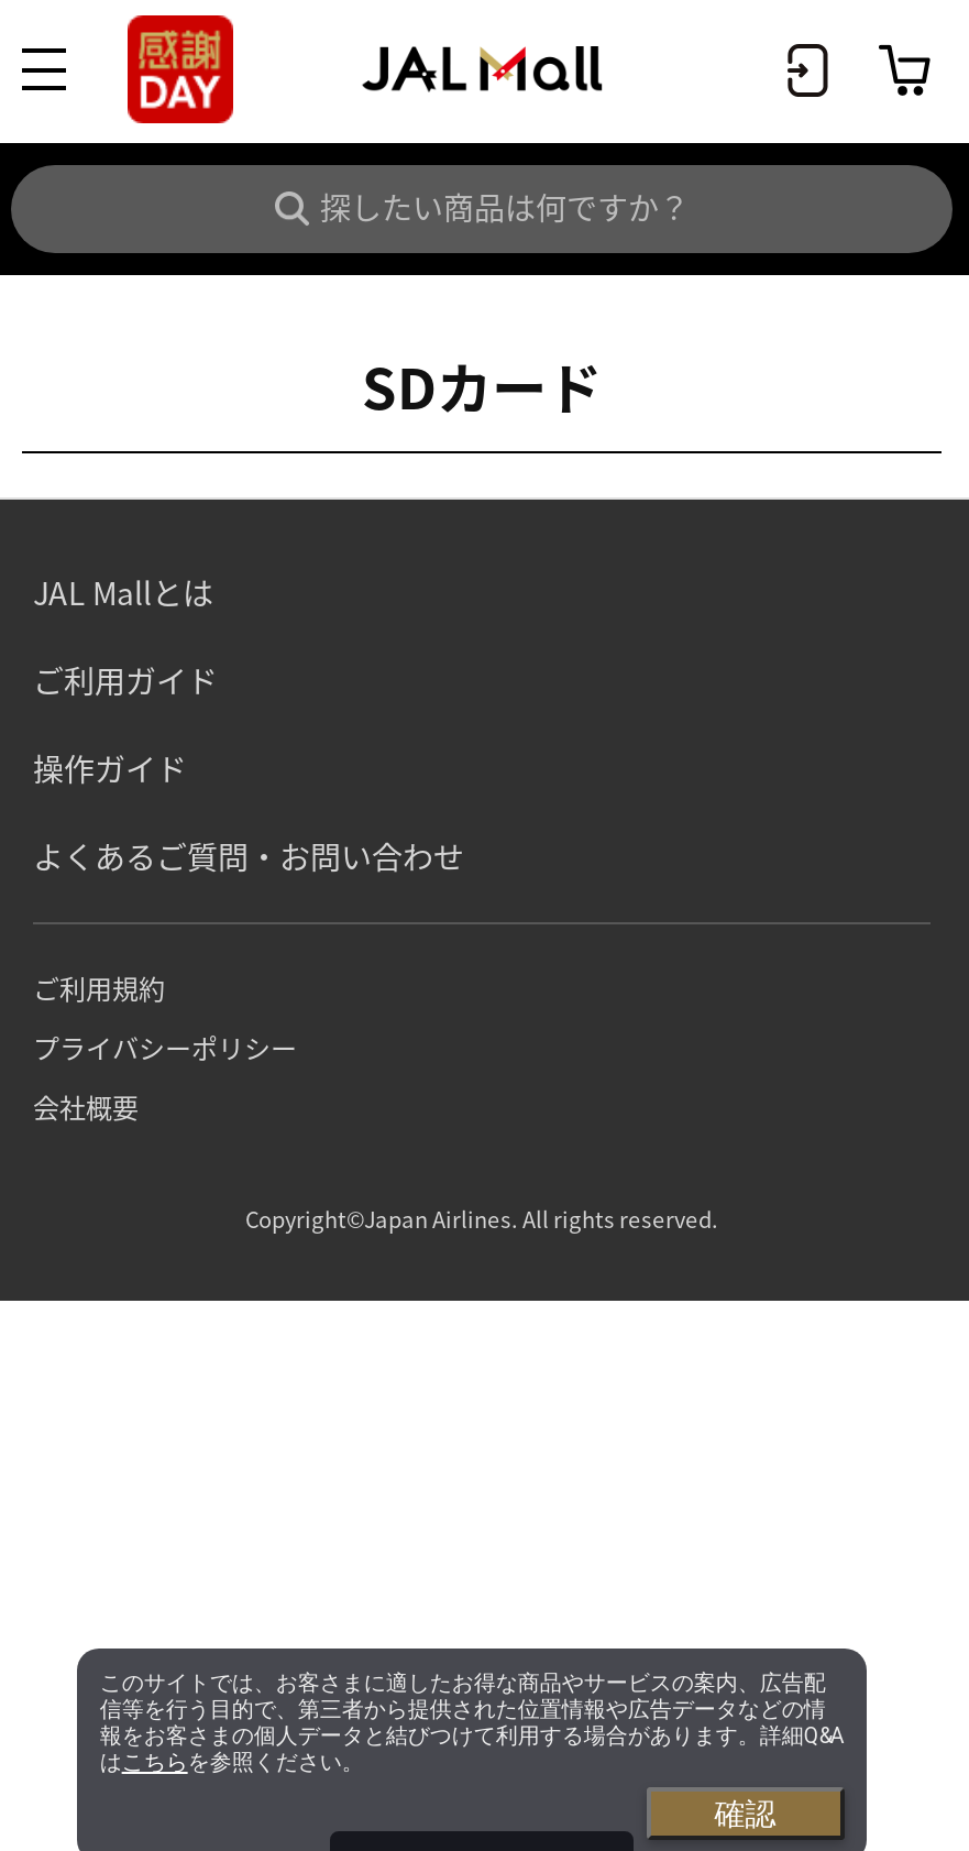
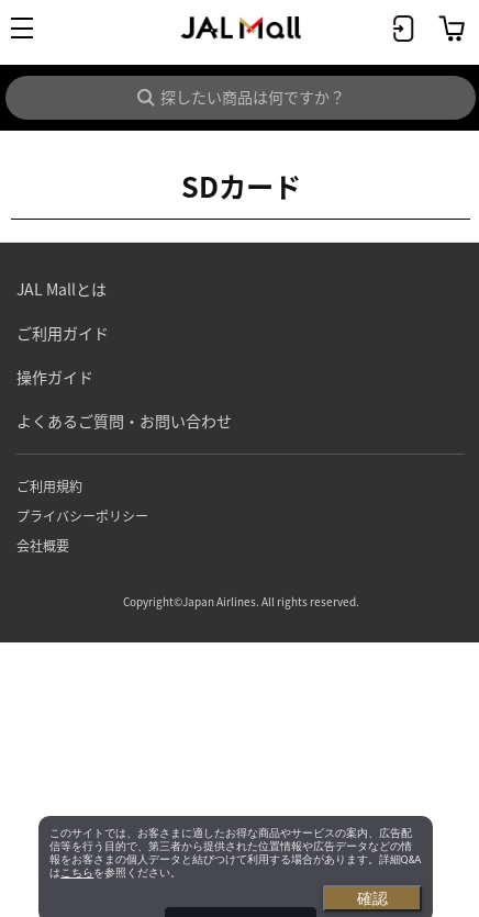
[125,13,235,125] [image] -> none

